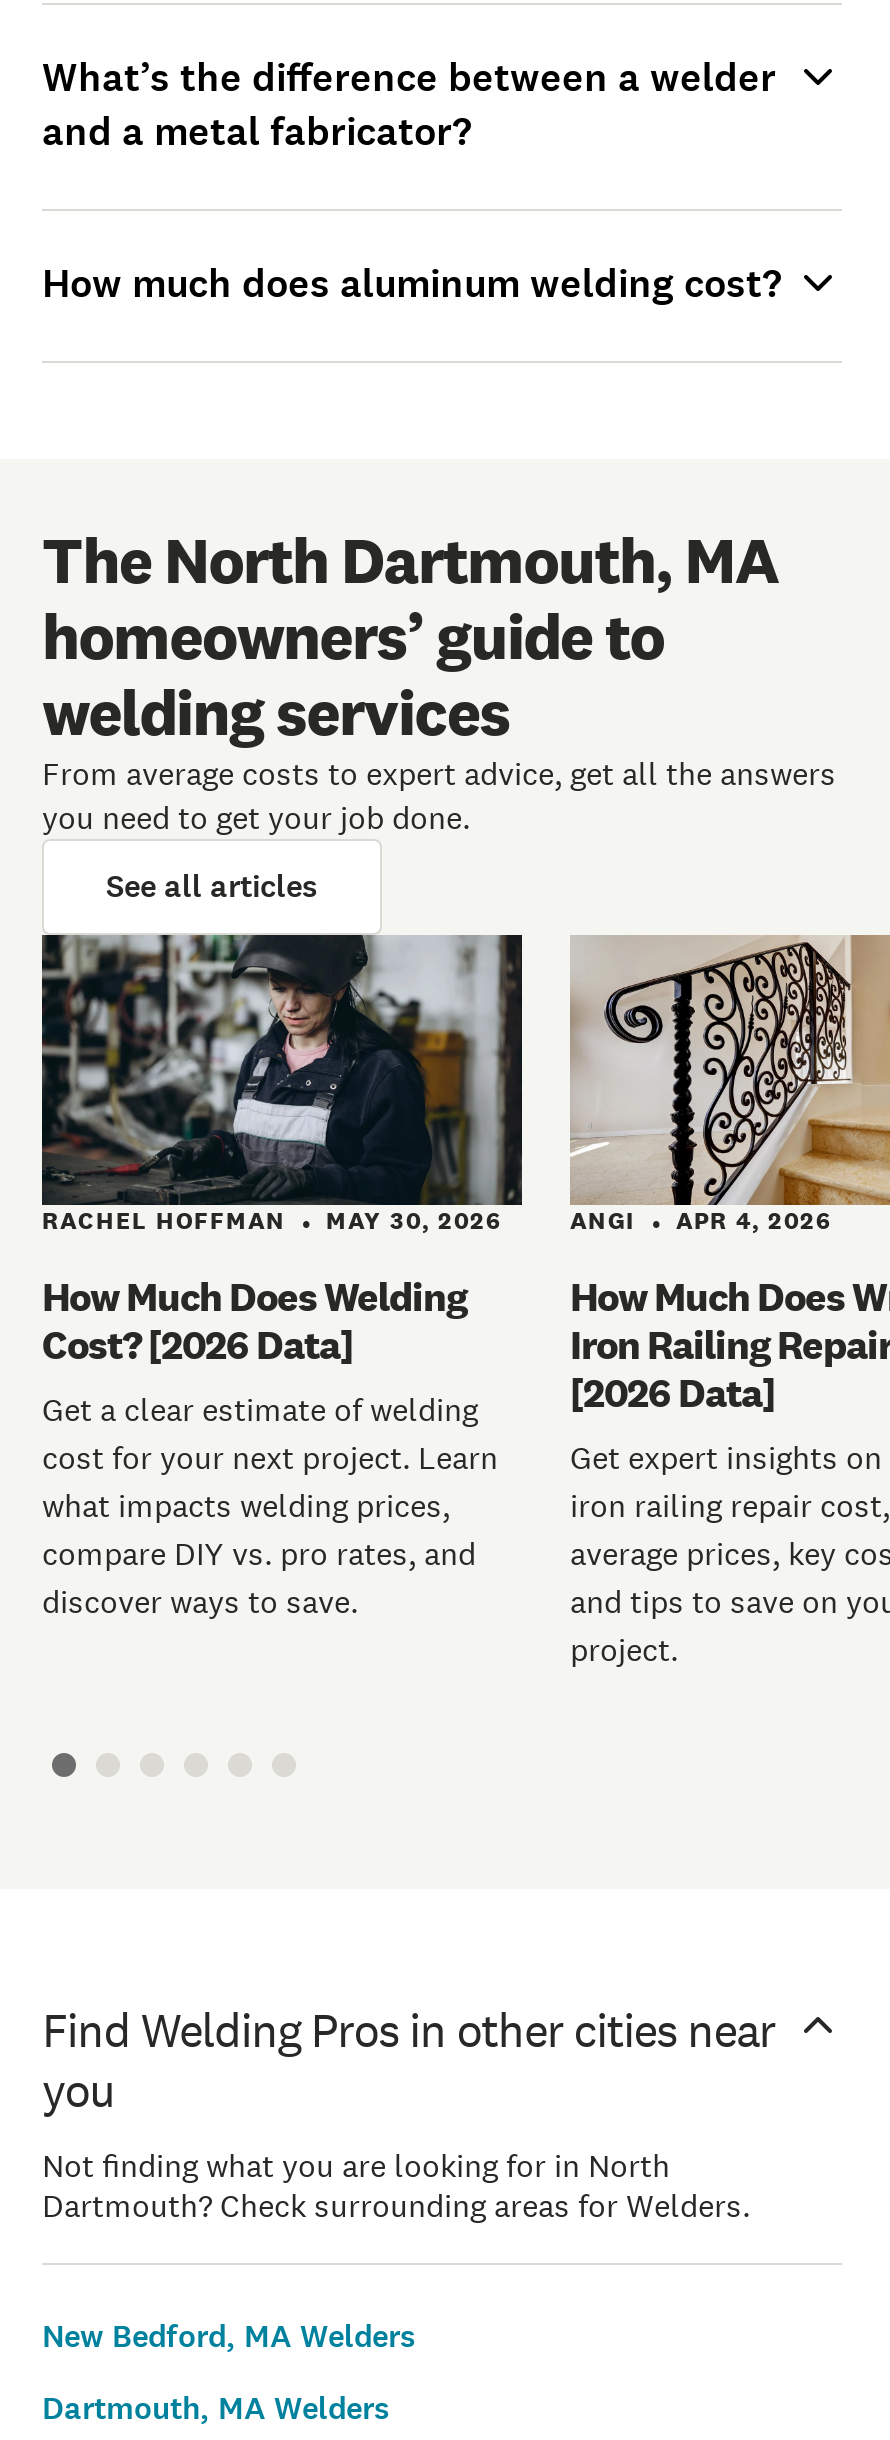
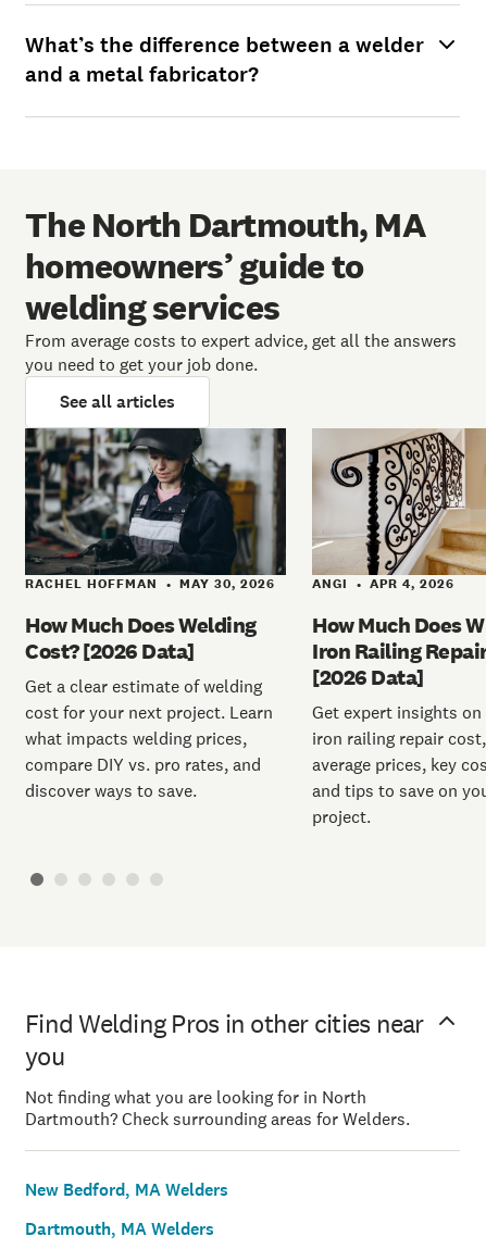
[42,259,782,311] How much does aluminum welding cost? -> none

